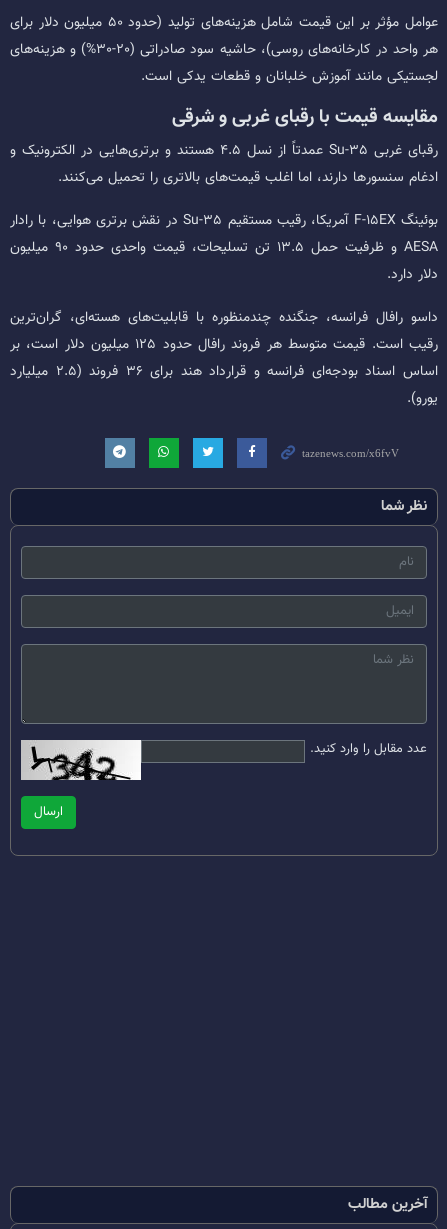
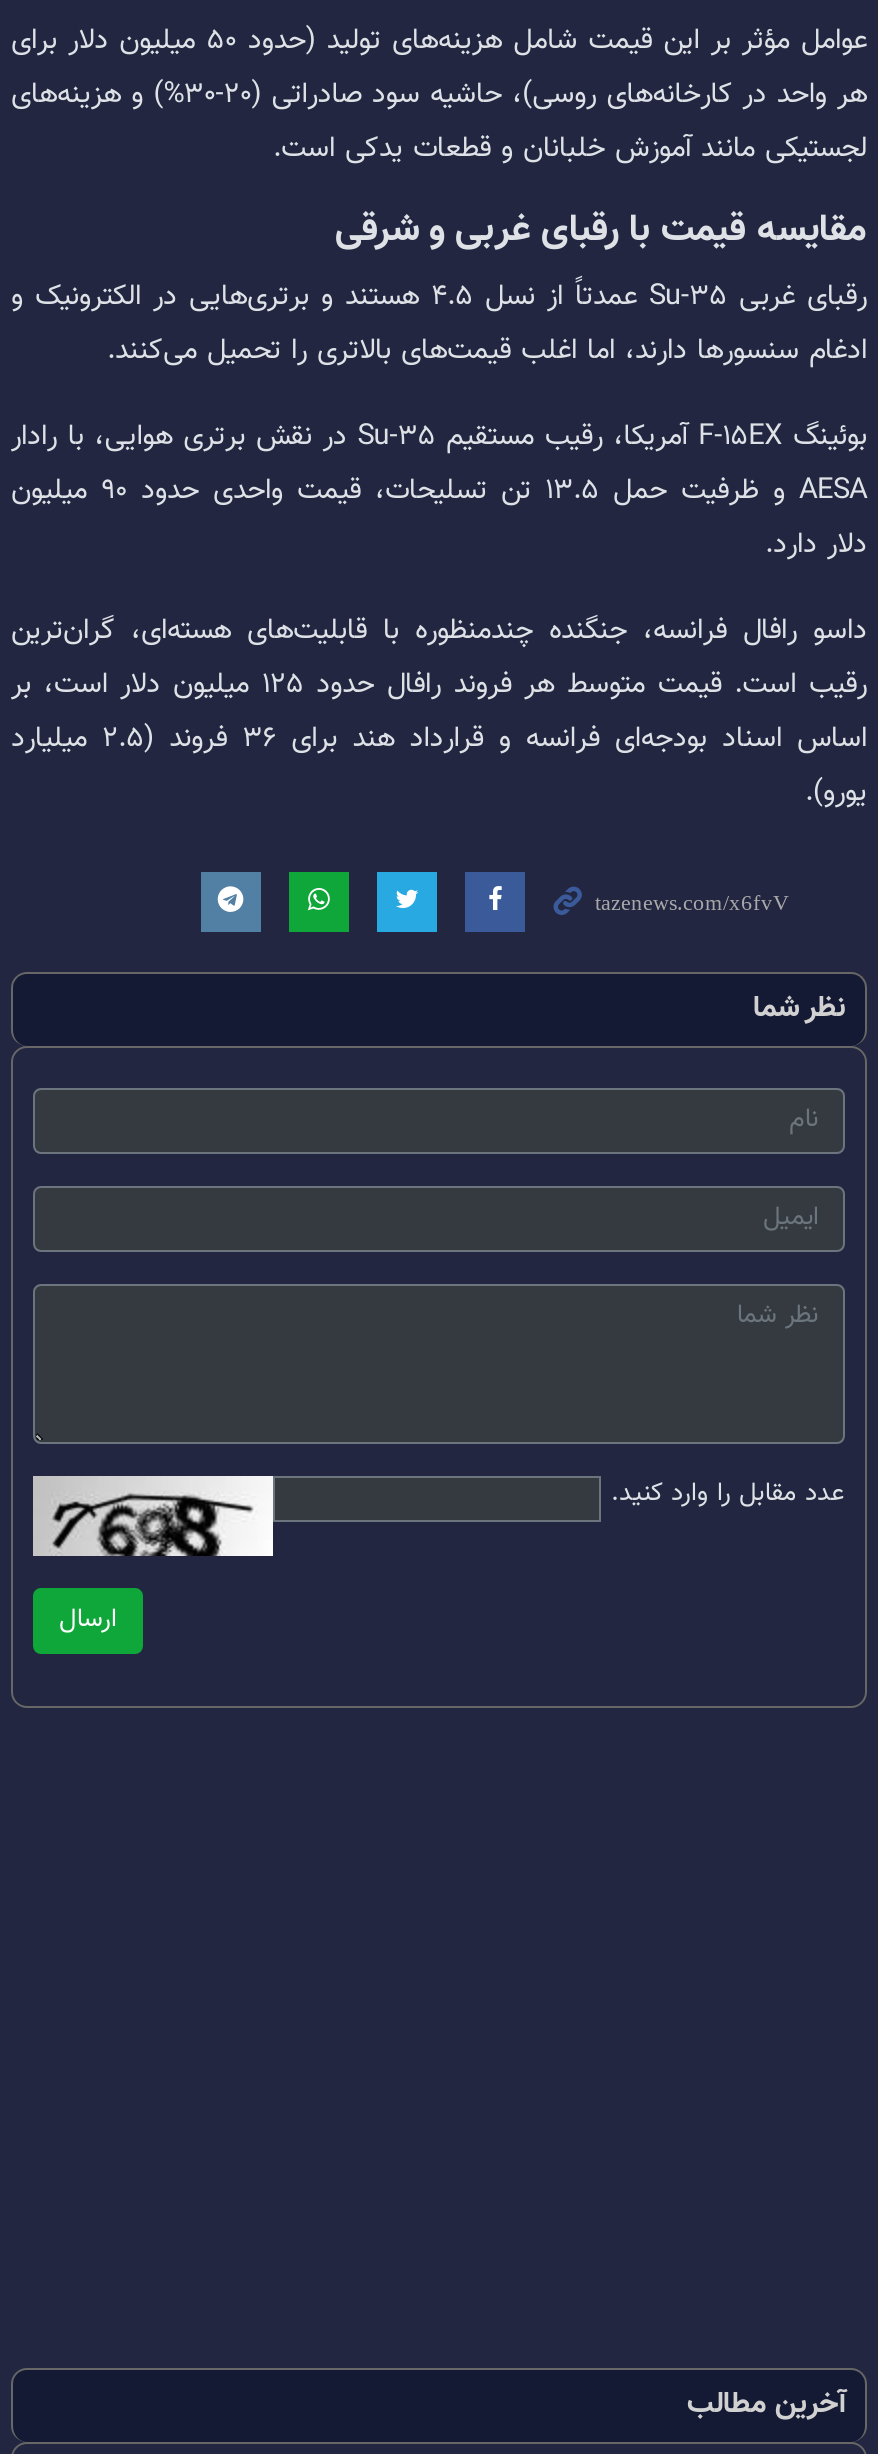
[30,745,132,781] [image] -> [51,1490,255,1558] [image]

